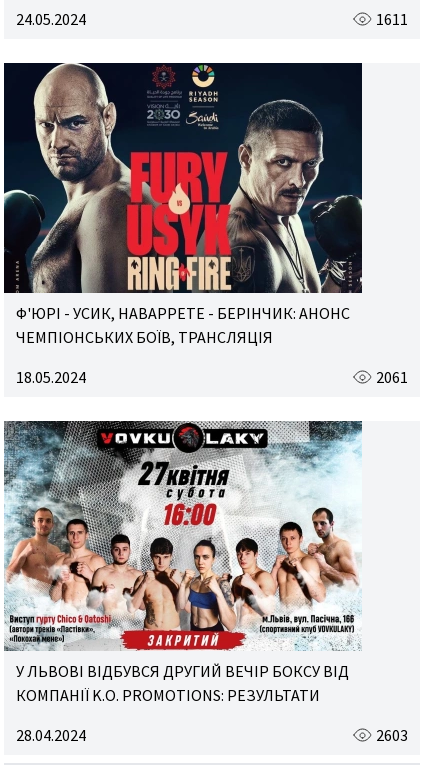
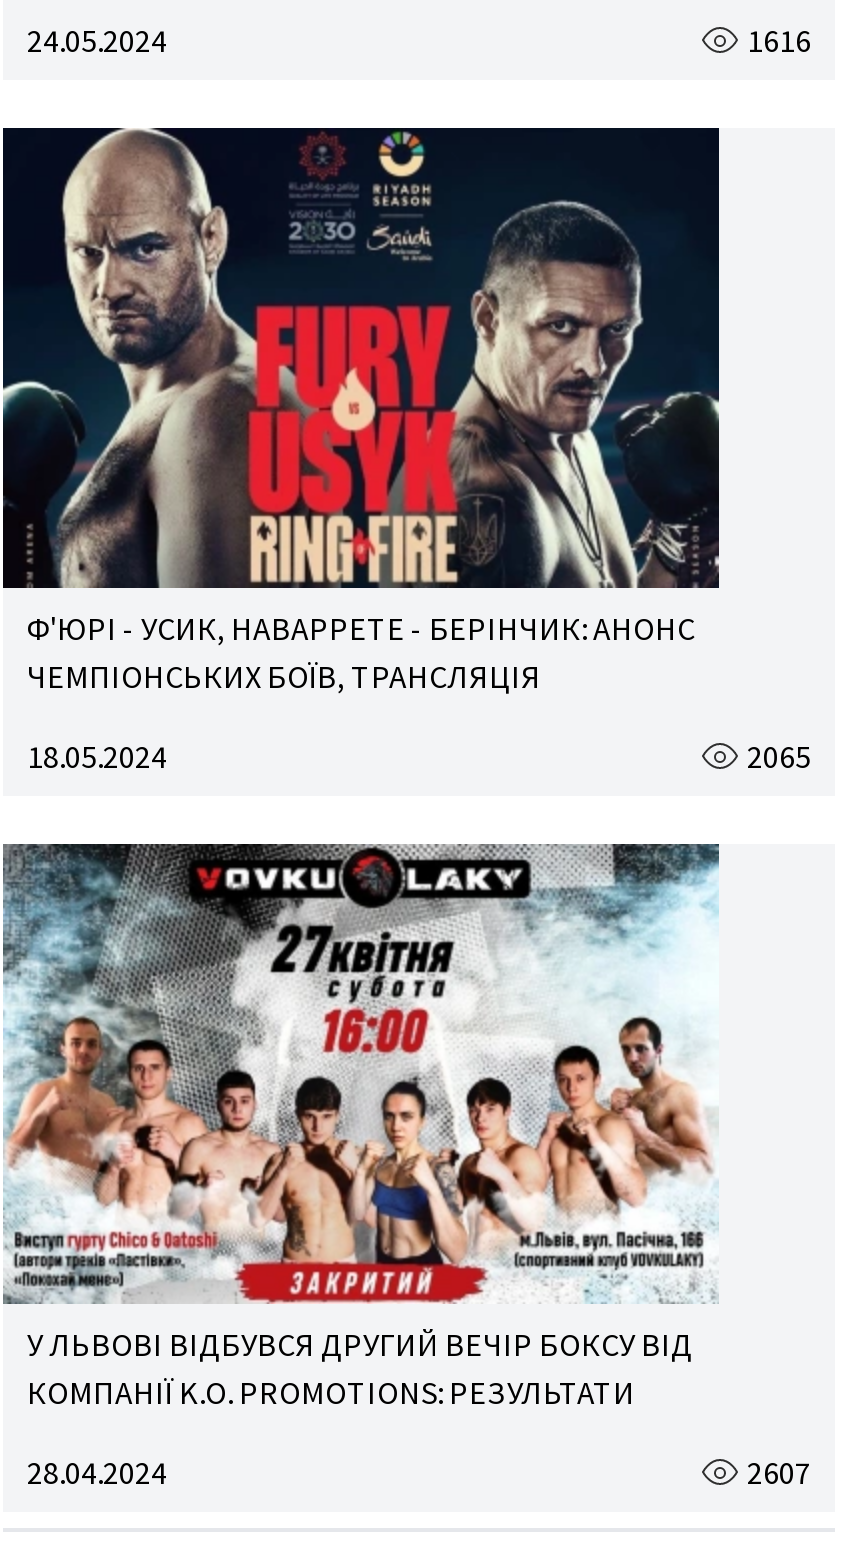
[376,9,408,29] 1611 -> [747,21,811,61] 1616
[376,367,408,387] 2061 -> [747,737,811,777] 2065
[376,725,408,745] 2603 -> [747,1453,811,1493] 2607

